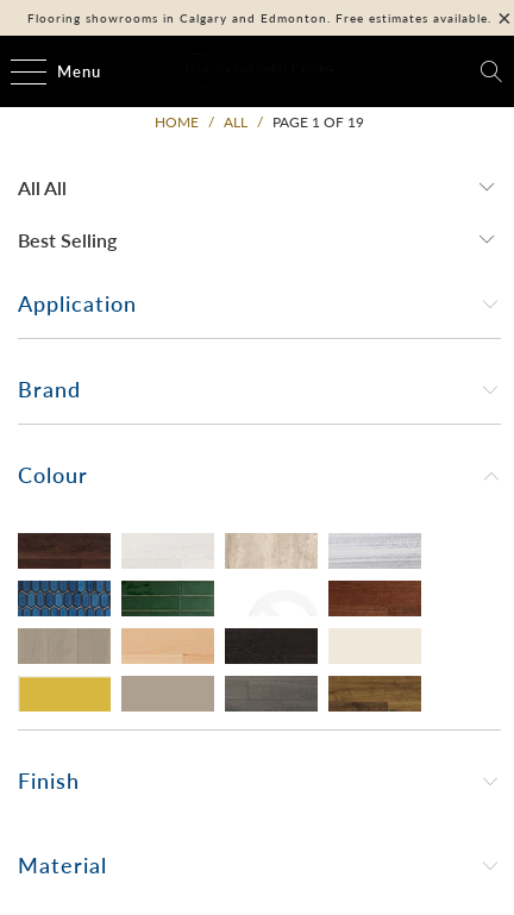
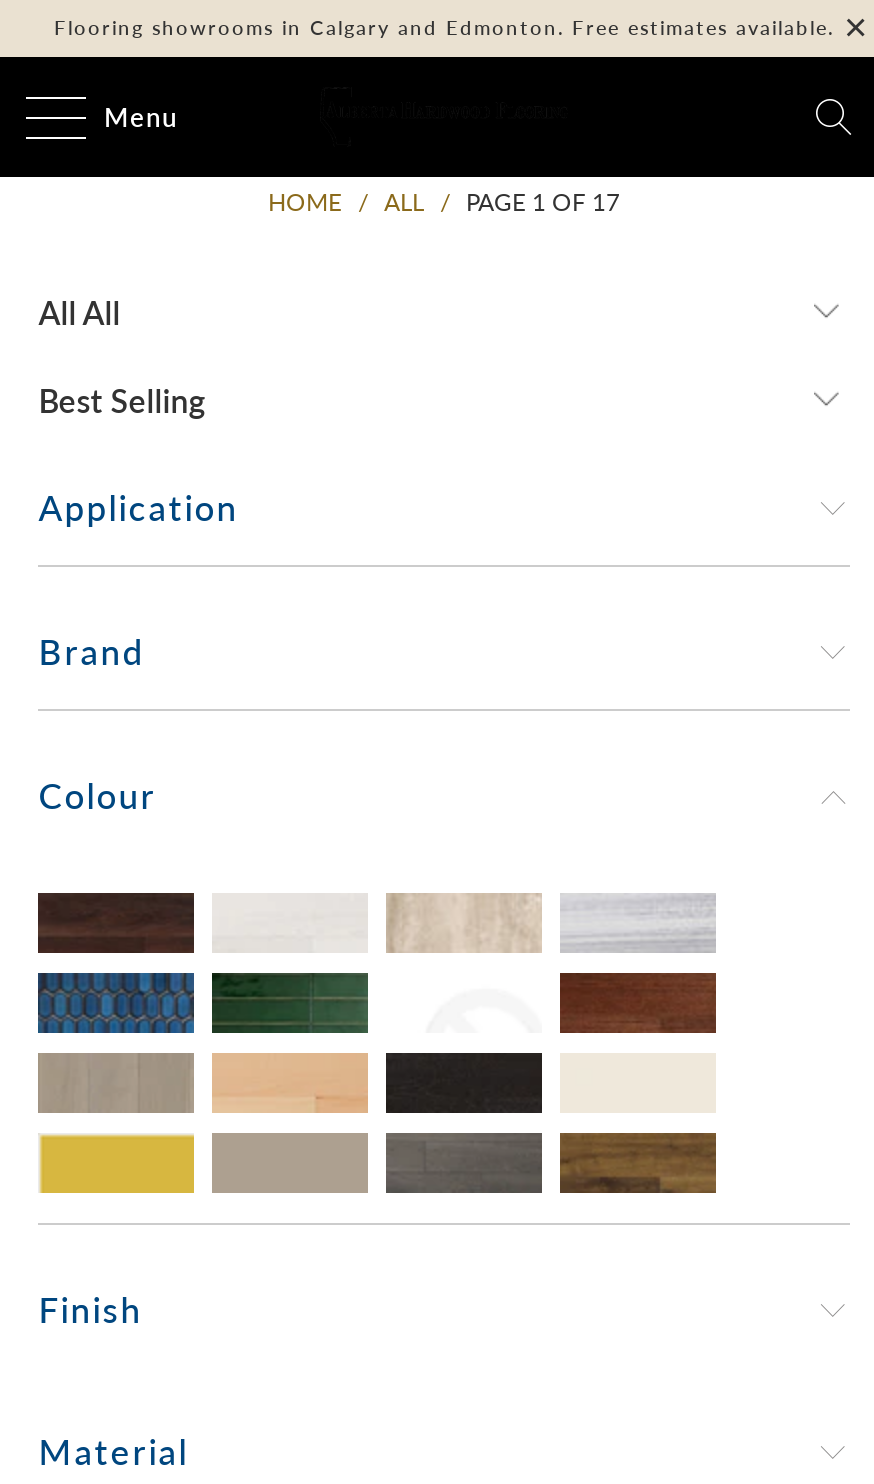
[155,113,364,131] HOME / ALL / PAGE 1 OF 19 -> [268,187,620,217] HOME / ALL / PAGE 1 OF 17

